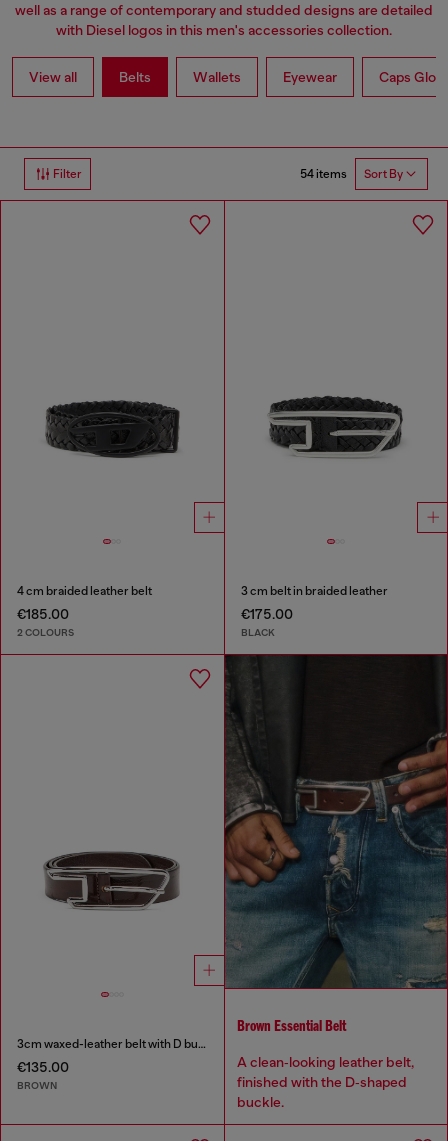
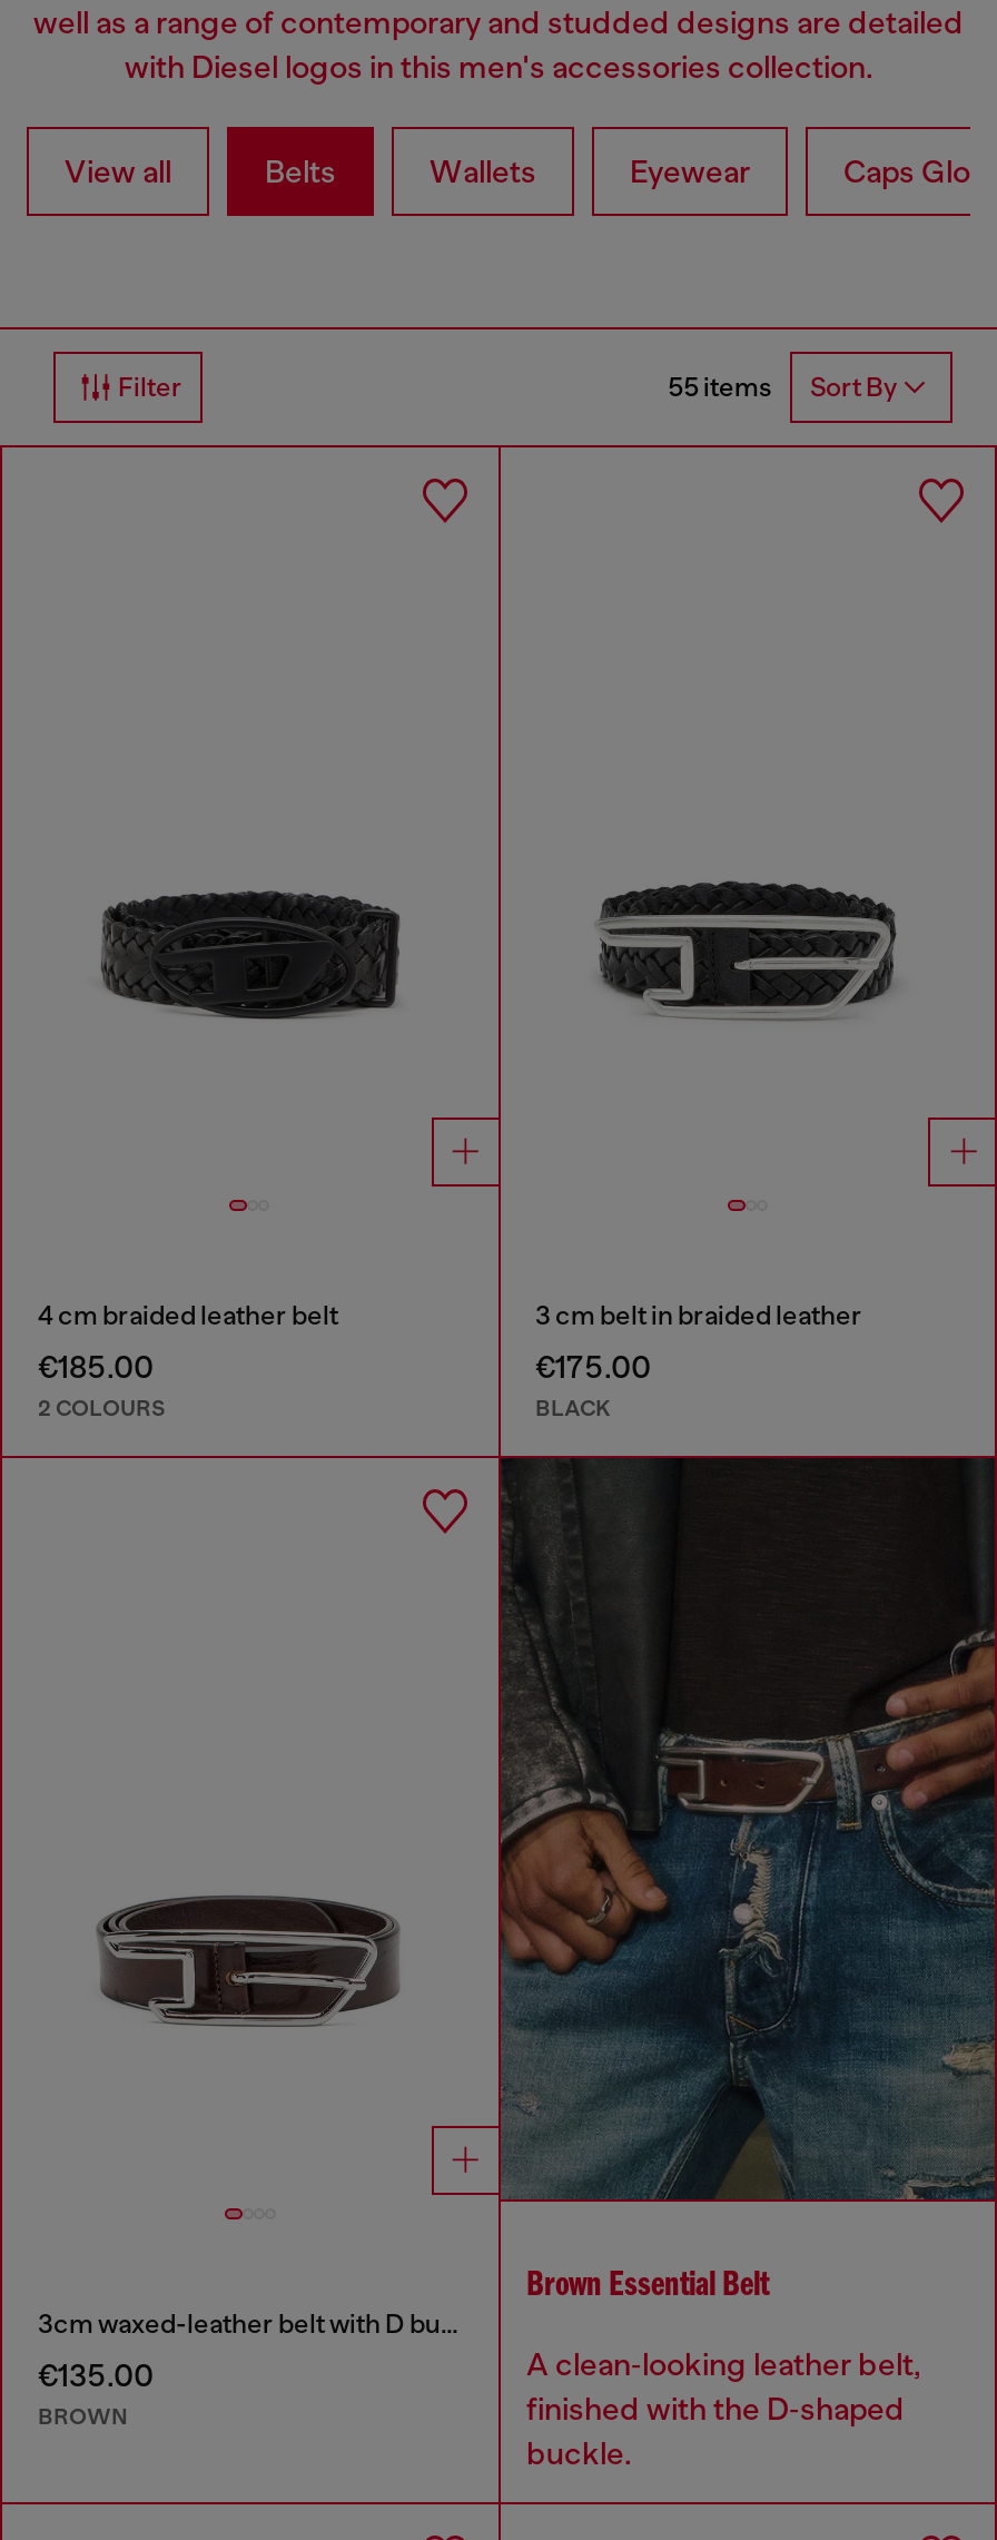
[300,167,403,181] 54 items Sort By -> [668,372,897,404] 55 items Sort By

